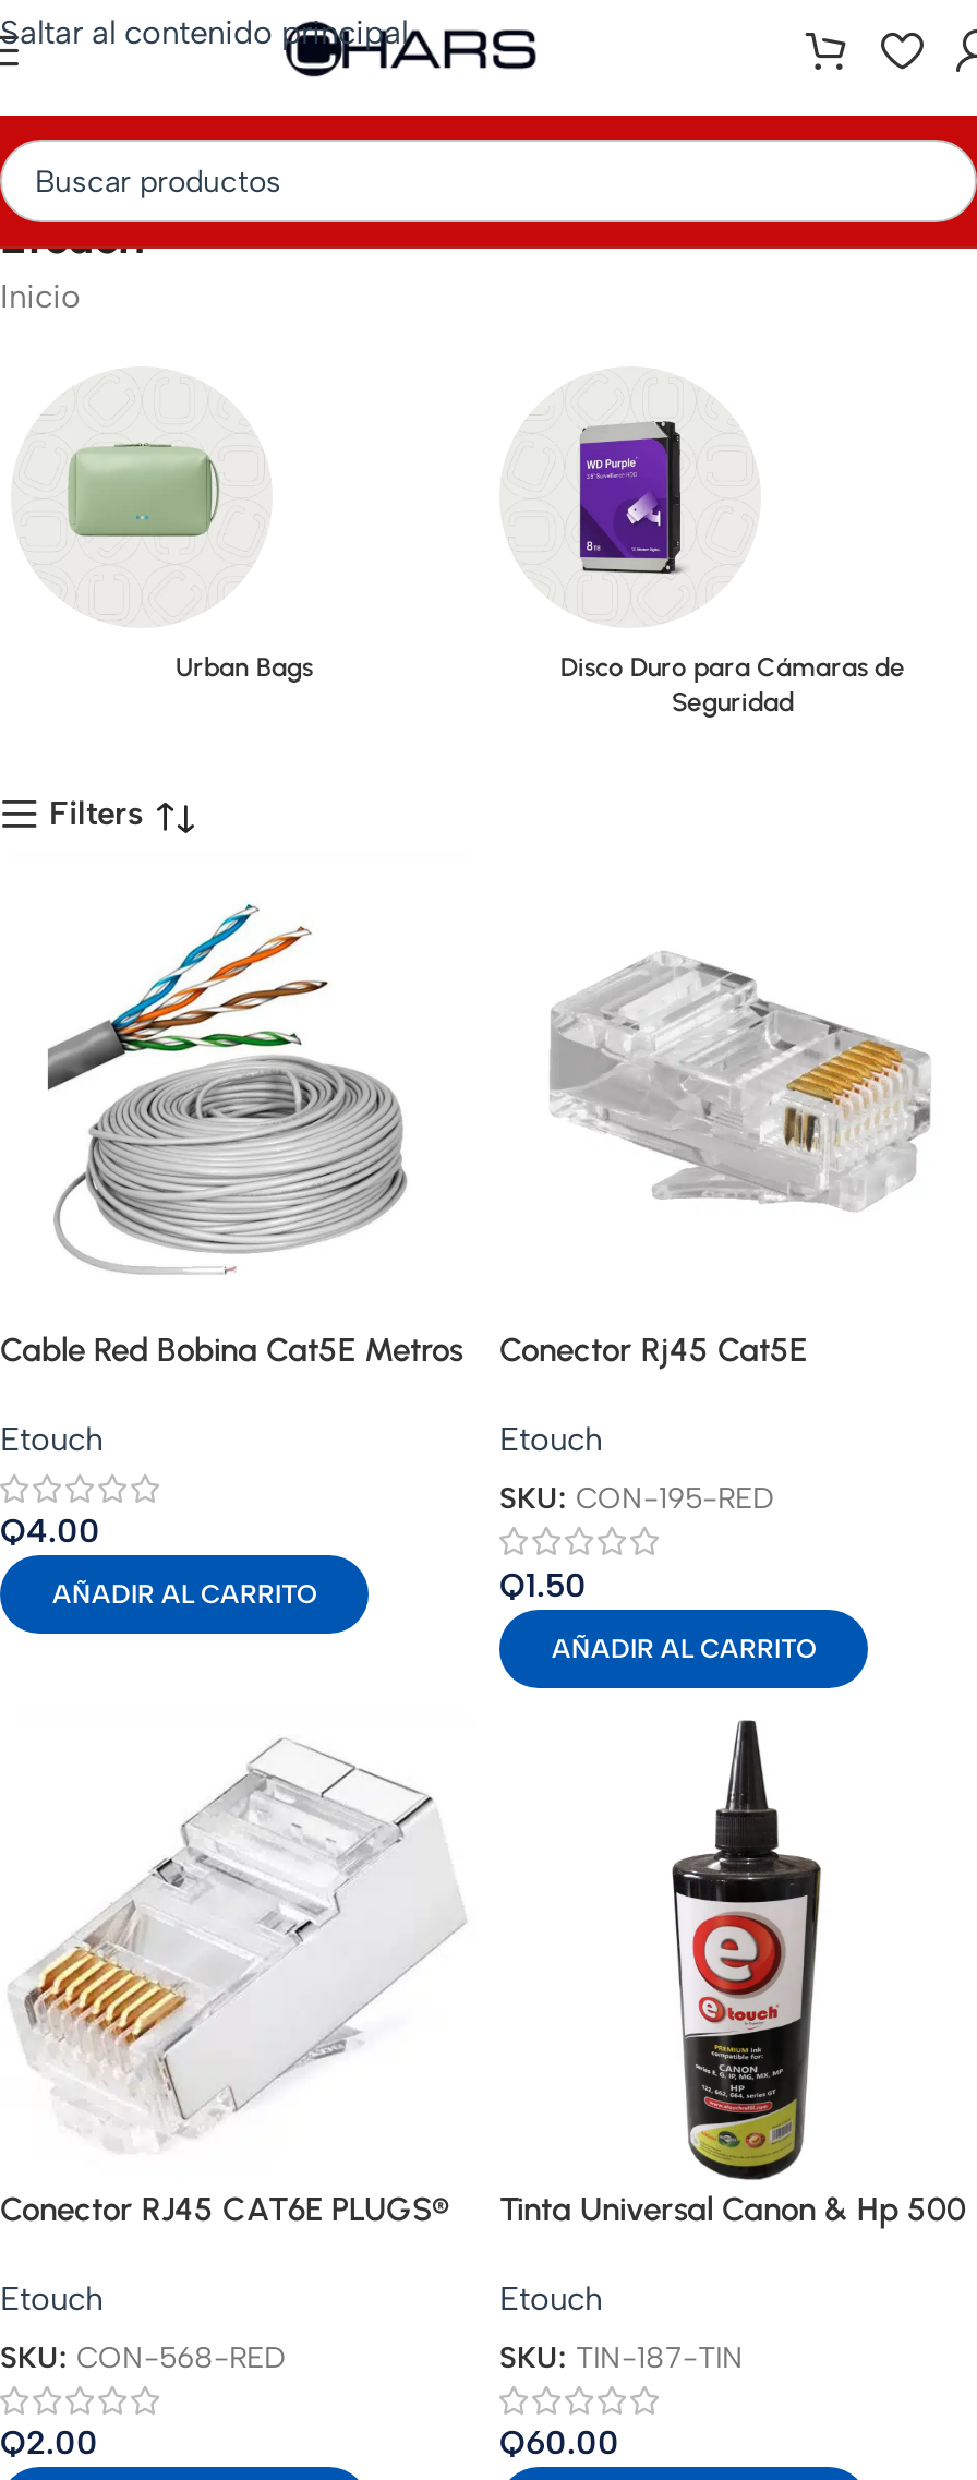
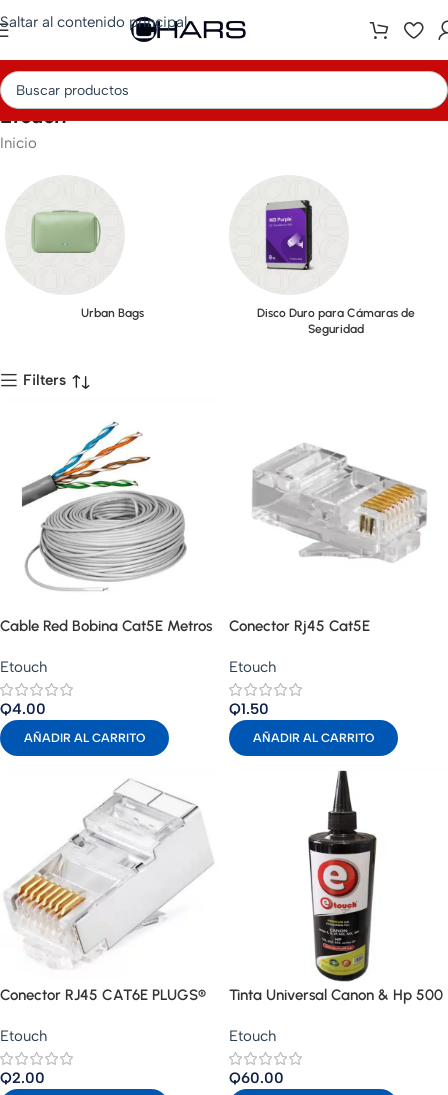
[499,1480,774,1515] SKU: CON-195-RED -> none
[0,2339,286,2374] SKU: CON-568-RED -> none
[499,2339,744,2374] SKU: TIN-187-TIN -> none

